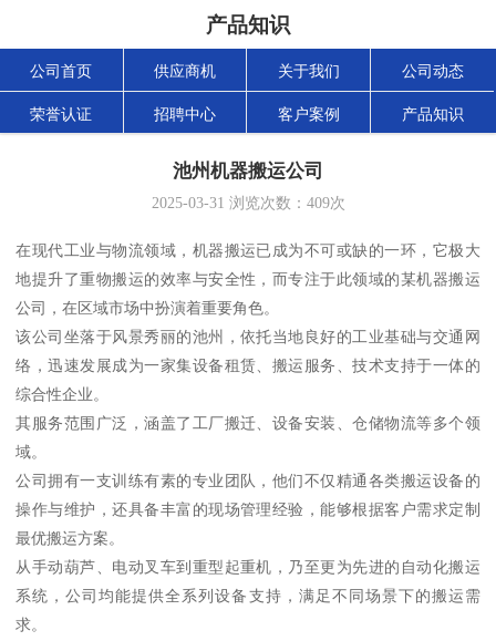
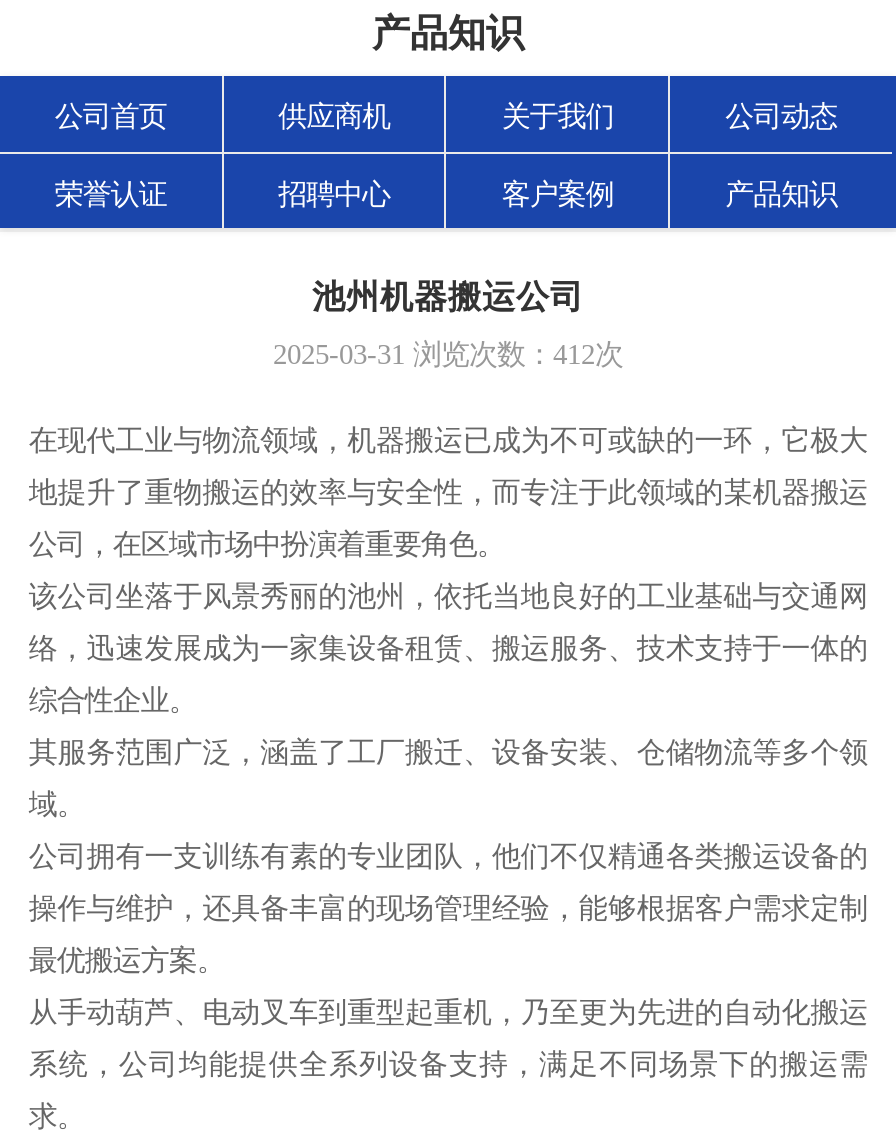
[151,194,345,212] 2025-03-31浏览次数：409次 -> [273,339,623,371] 2025-03-31浏览次数：412次

